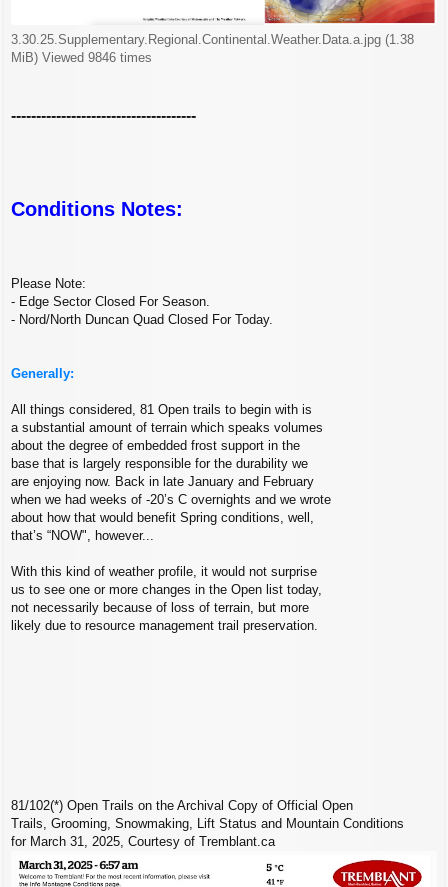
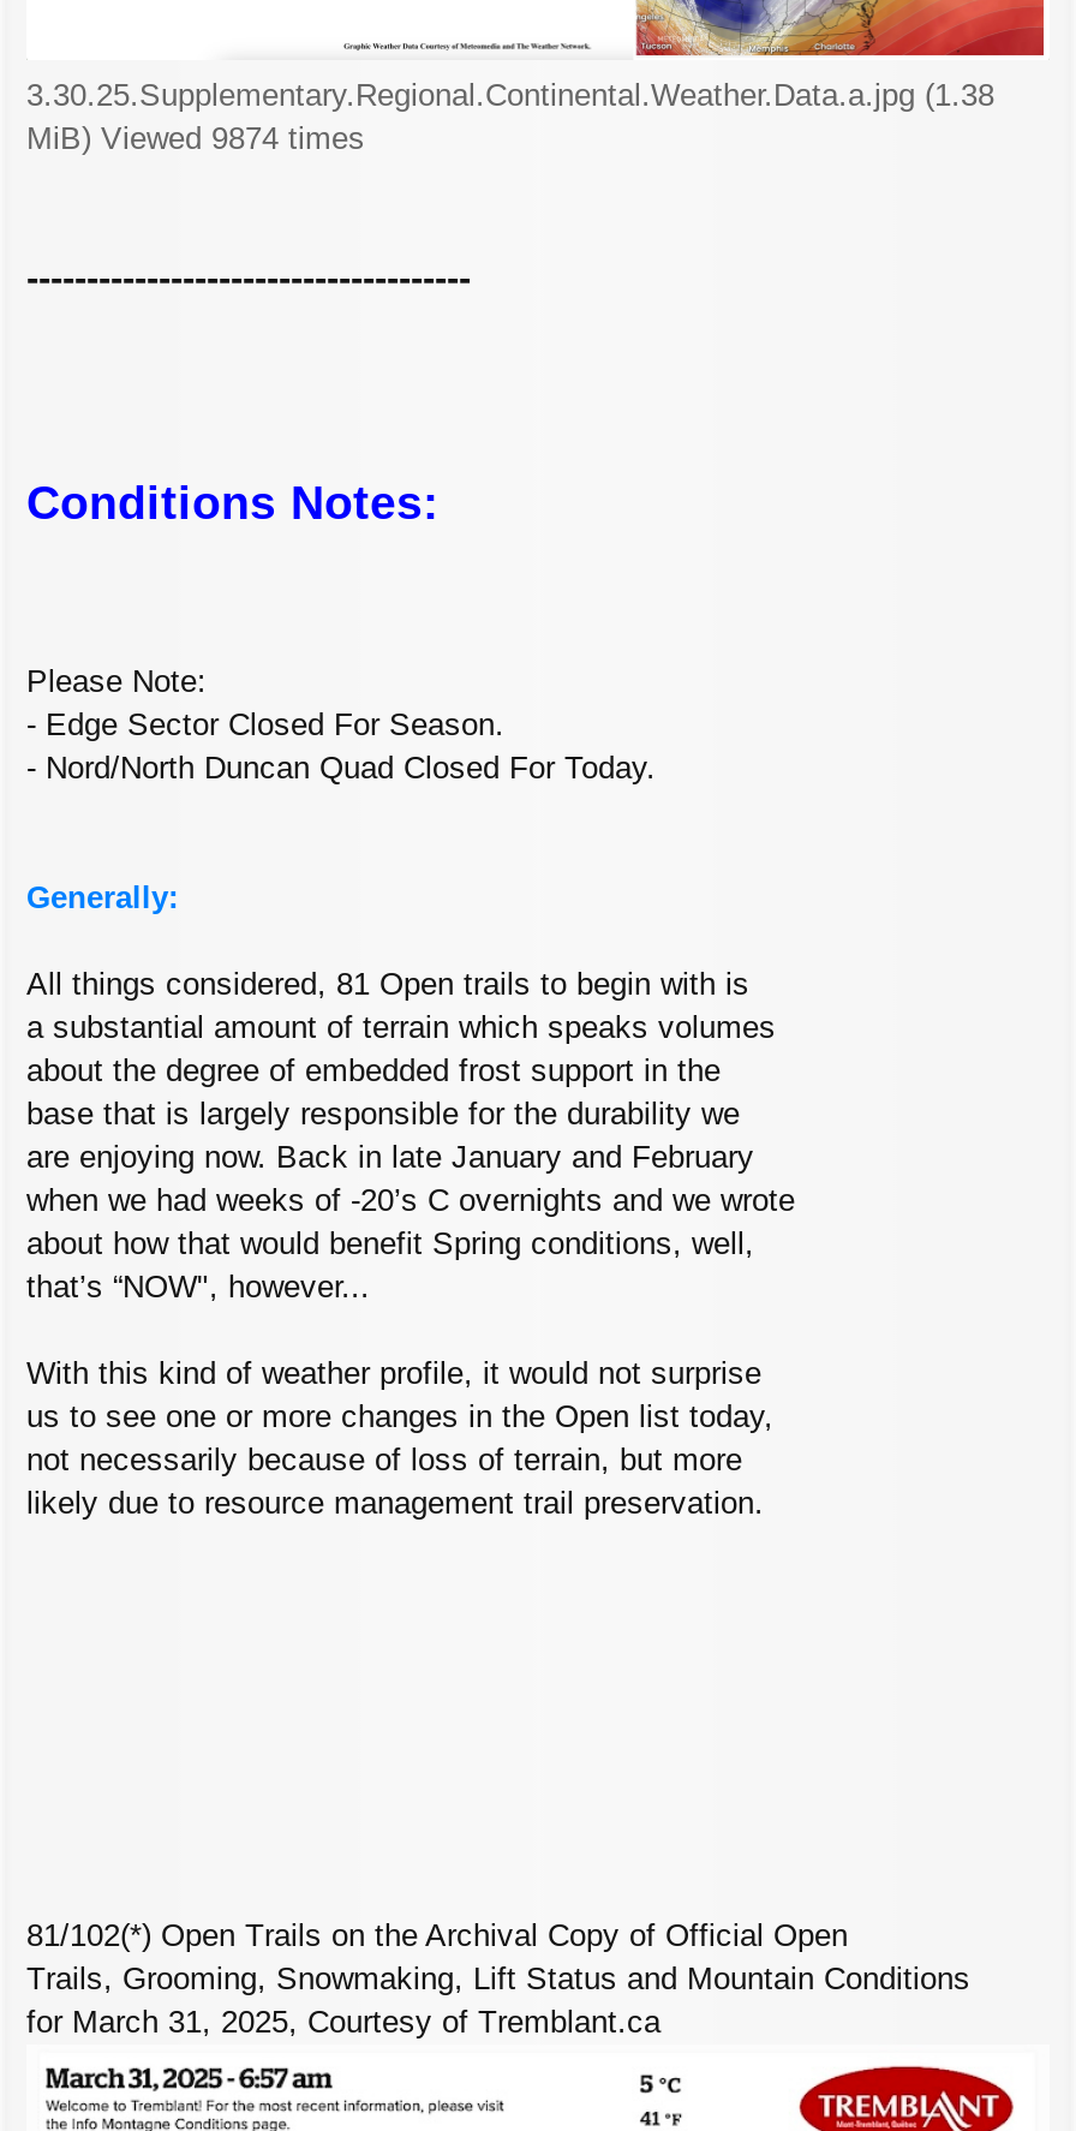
[11,50,152,65] MiB) Viewed 9846 times -> [26,120,365,156] MiB) Viewed 9874 times

